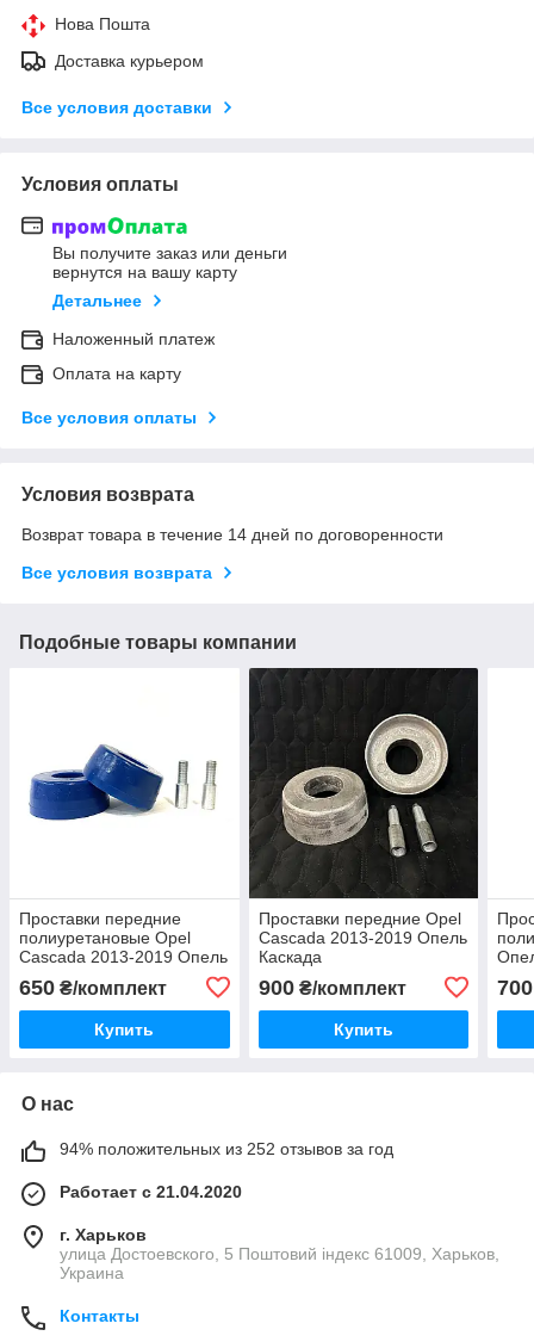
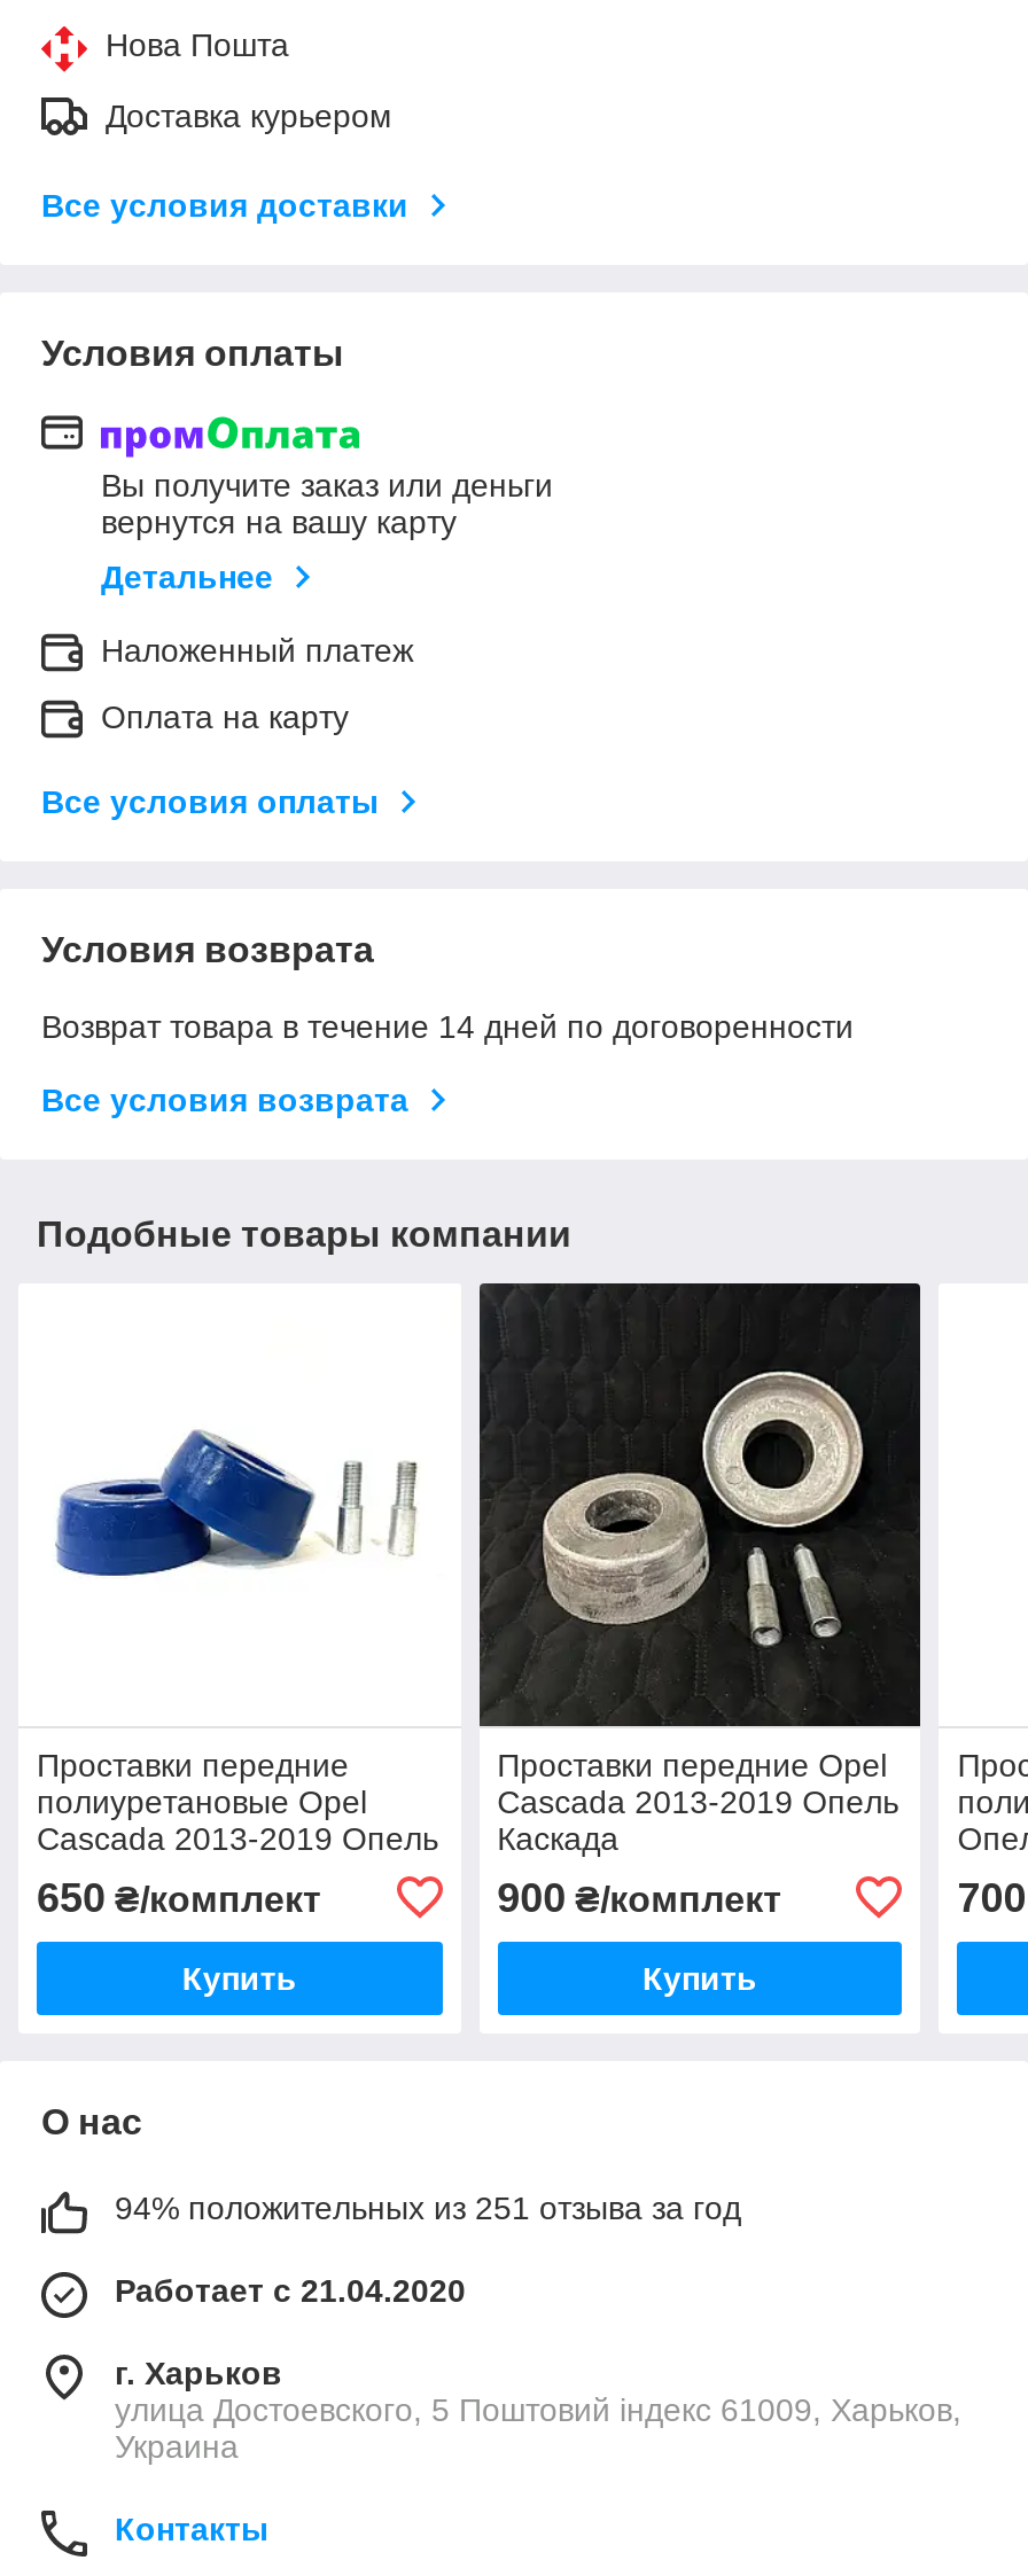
[60,1139,393,1158] 94% положительных из 252 отзывов за год -> [115,2189,741,2226] 94% положительных из 251 отзыва за год

